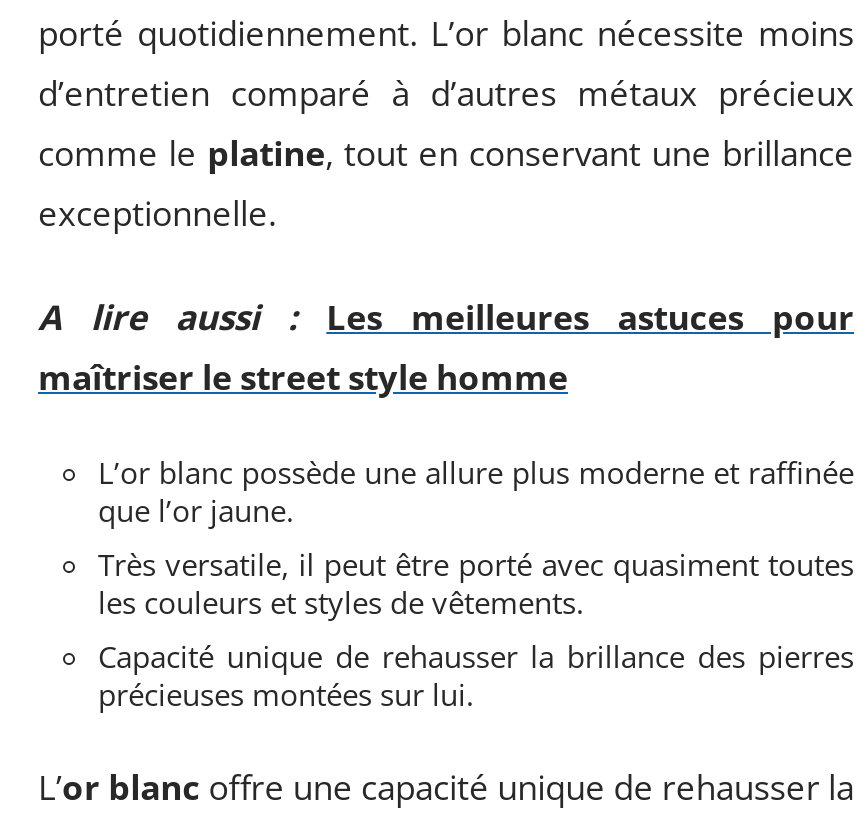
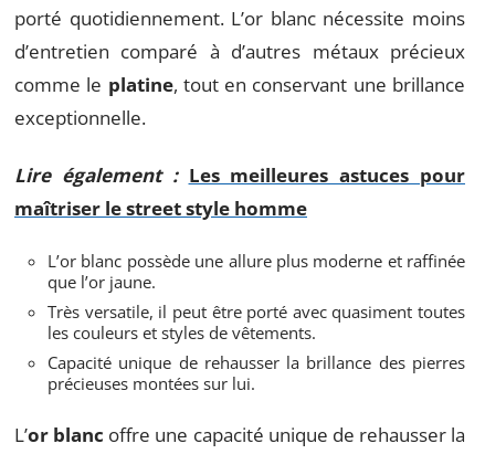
[38,294,854,340] A lire aussi : | Les meilleures astuces pour -> [14,162,465,188] Lire également : Les meilleures astuces pour

